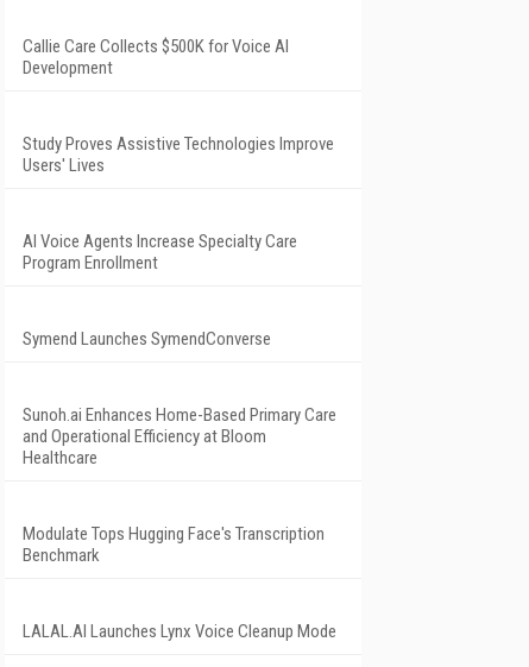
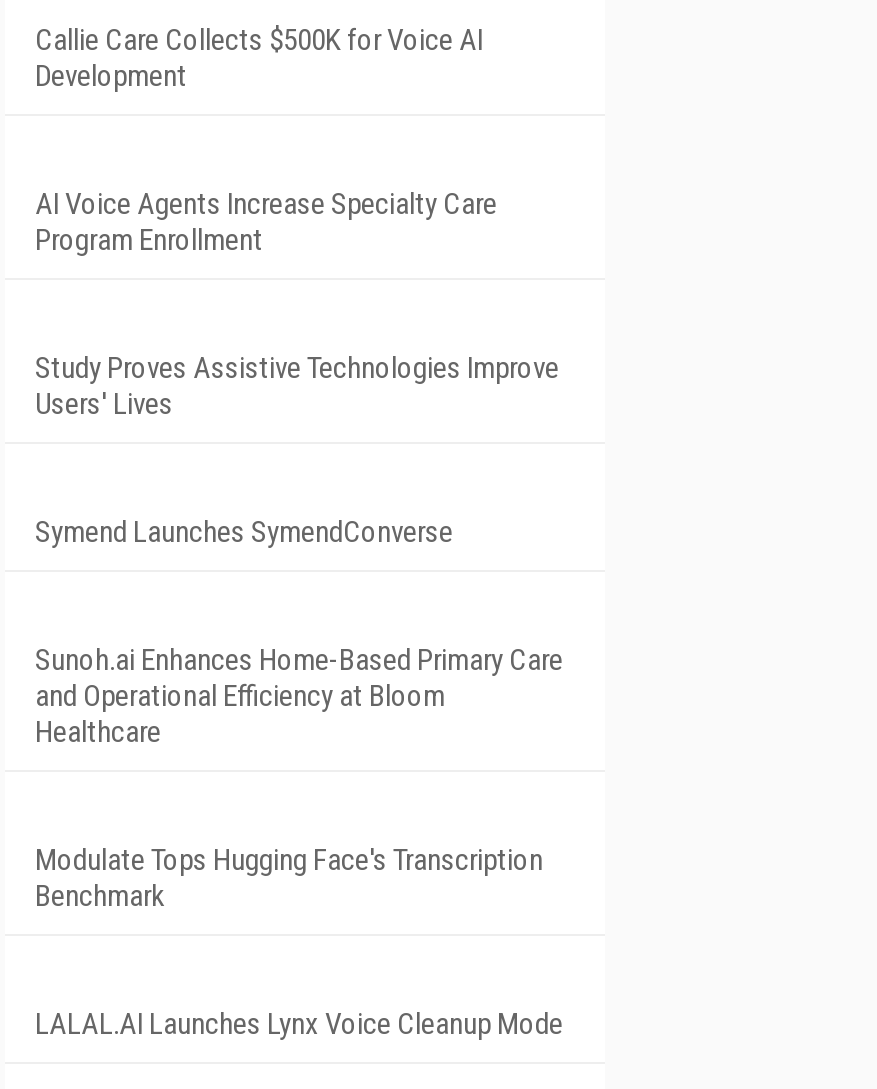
moved [23,133,334,176] -> [35,350,559,422]: Study Proves Assistive Technologies Improve | Users' Lives
moved [23,231,297,273] -> [35,186,497,258]: AI Voice Agents Increase Specialty Care | Program Enrollment

